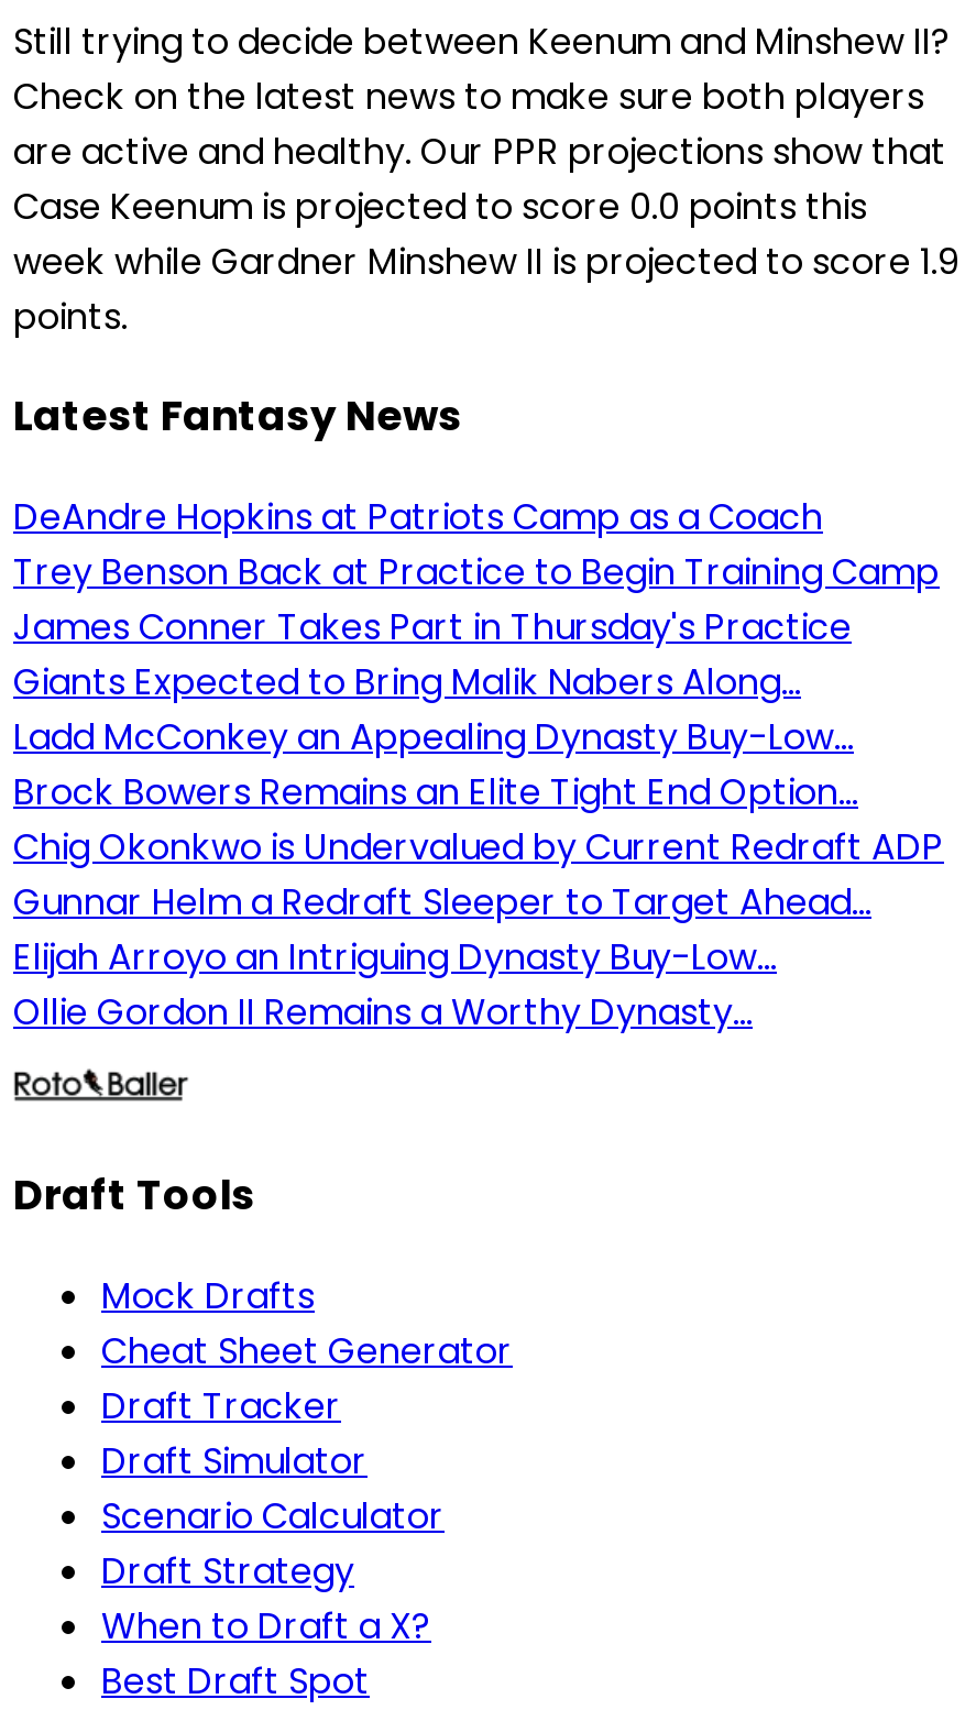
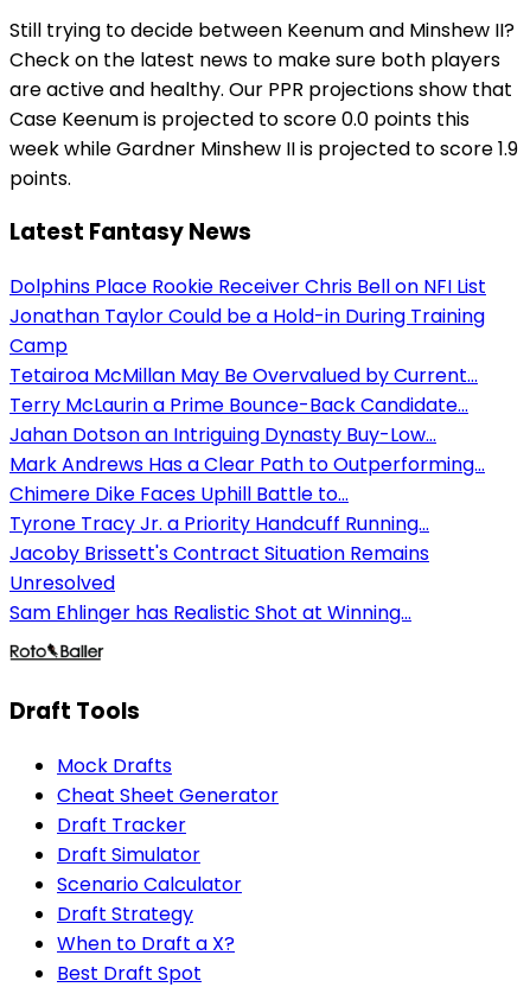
[13,492,944,1038] DeAndre Hopkins at Patriots Camp as a Coach | Trey Benson Back at Practice to Begin Training Camp | James Conner Takes Part in Thursday's Practice | Giants Expected to Bring Malik Nabers Along... | Ladd McConkey an Appealing Dynasty Buy-Low... | Brock Bowers Remains an Elite Tight End Option... | Chig Okonkwo is Undervalued by Current Redraft ADP | Gunnar Helm a Redraft Sleeper to Target Ahead... | Elijah Arroyo an Intriguing Dynasty Buy-Low... | Ollie Gordon II Remains a Worthy Dynasty... -> [9,273,486,626] Dolphins Place Rookie Receiver Chris Bell on NFI List | Jonathan Taylor Could be a Hold-in During Training | Camp | Tetairoa McMillan May Be Overvalued by Current... | Terry McLaurin a Prime Bounce-Back Candidate... | Jahan Dotson an Intriguing Dynasty Buy-Low... | Mark Andrews Has a Clear Path to Outperforming... | Chimere Dike Faces Uphill Battle to... | Tyrone Tracy Jr. a Priority Handcuff Running... | Jacoby Brissett's Contract Situation Remains | Unresolved | Sam Ehlinger has Realistic Shot at Winning...

